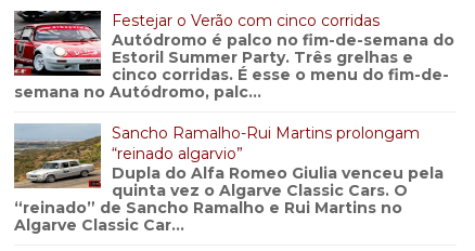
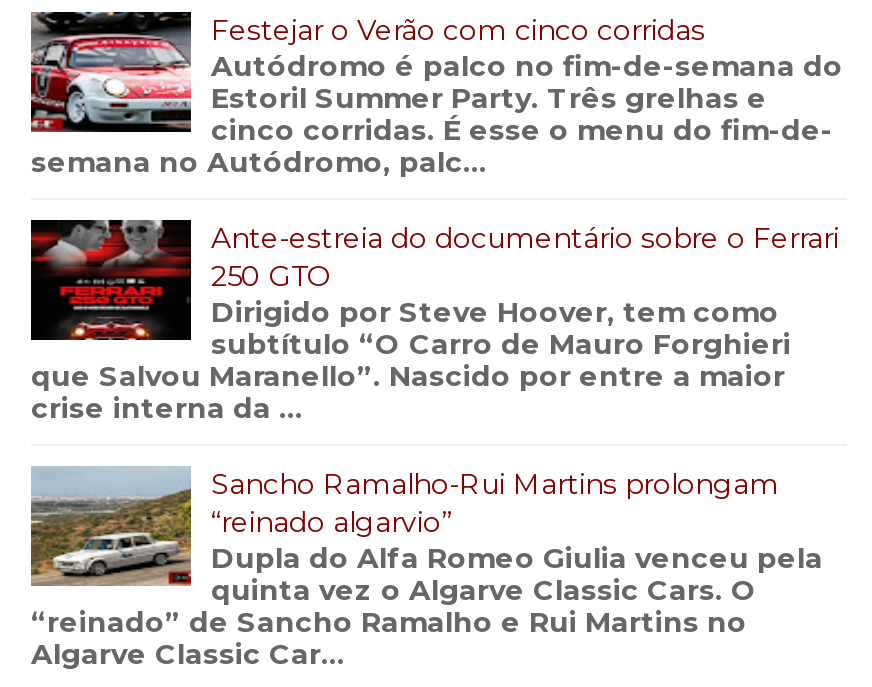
none -> [29,218,839,426] [image] | Ante-estreia do documentário sobre o Ferrari | 250 GTO | Dirigido por Steve Hoover, tem como | subtítulo “O Carro de Mauro Forghieri | que Salvou Maranello”. Nascido por entre a maior | crise interna da ...

